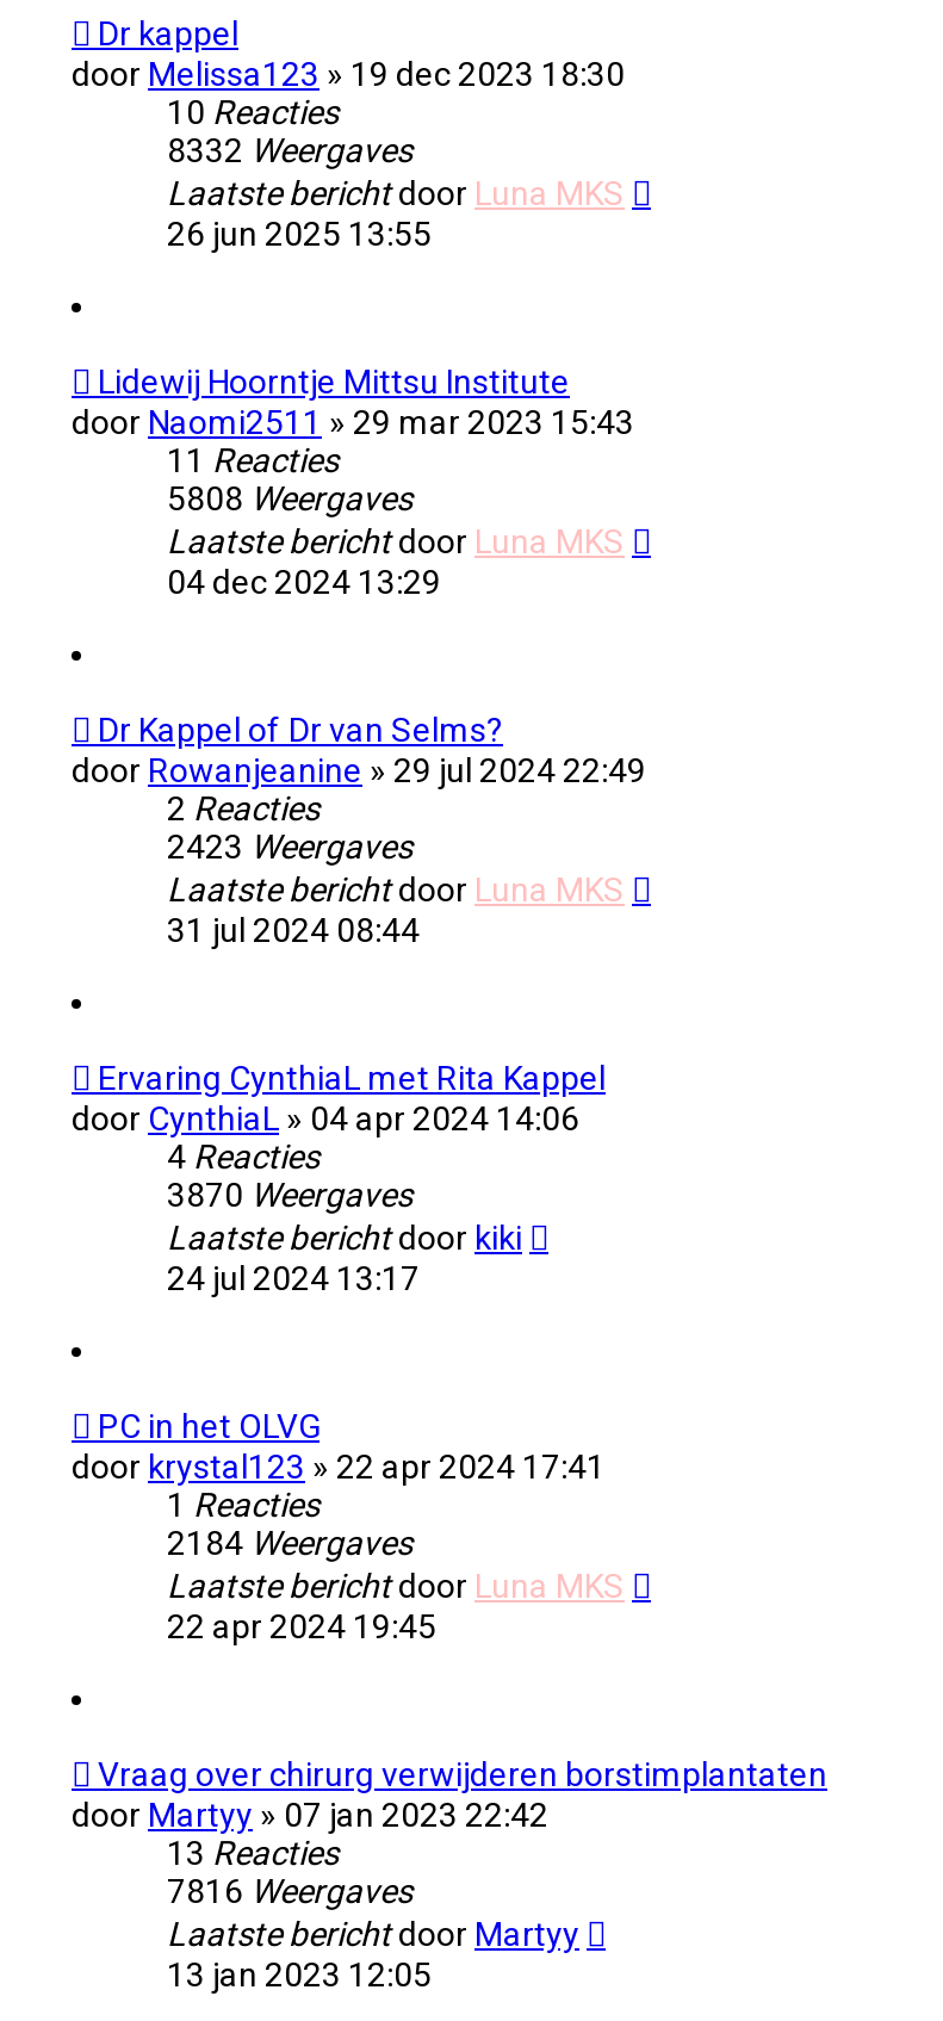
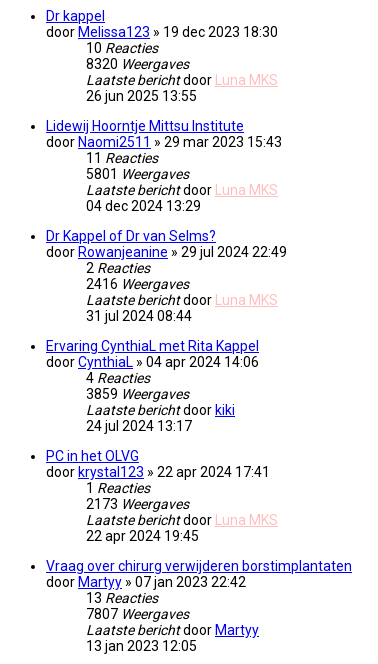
[167,132,412,171] 8332 Weergaves -> [86,56,189,72] 8320 Weergaves
[167,481,412,519] 5808 Weergaves -> [86,166,189,182] 5801 Weergaves
[167,829,412,867] 2423 Weergaves -> [86,276,189,292] 2416 Weergaves
[167,1177,412,1215] 3870 Weergaves -> [86,386,189,402] 3859 Weergaves
[167,1525,412,1563] 2184 Weergaves -> [86,496,189,512] 2173 Weergaves
[167,1873,412,1911] 7816 Weergaves -> [86,606,189,622] 7807 Weergaves

